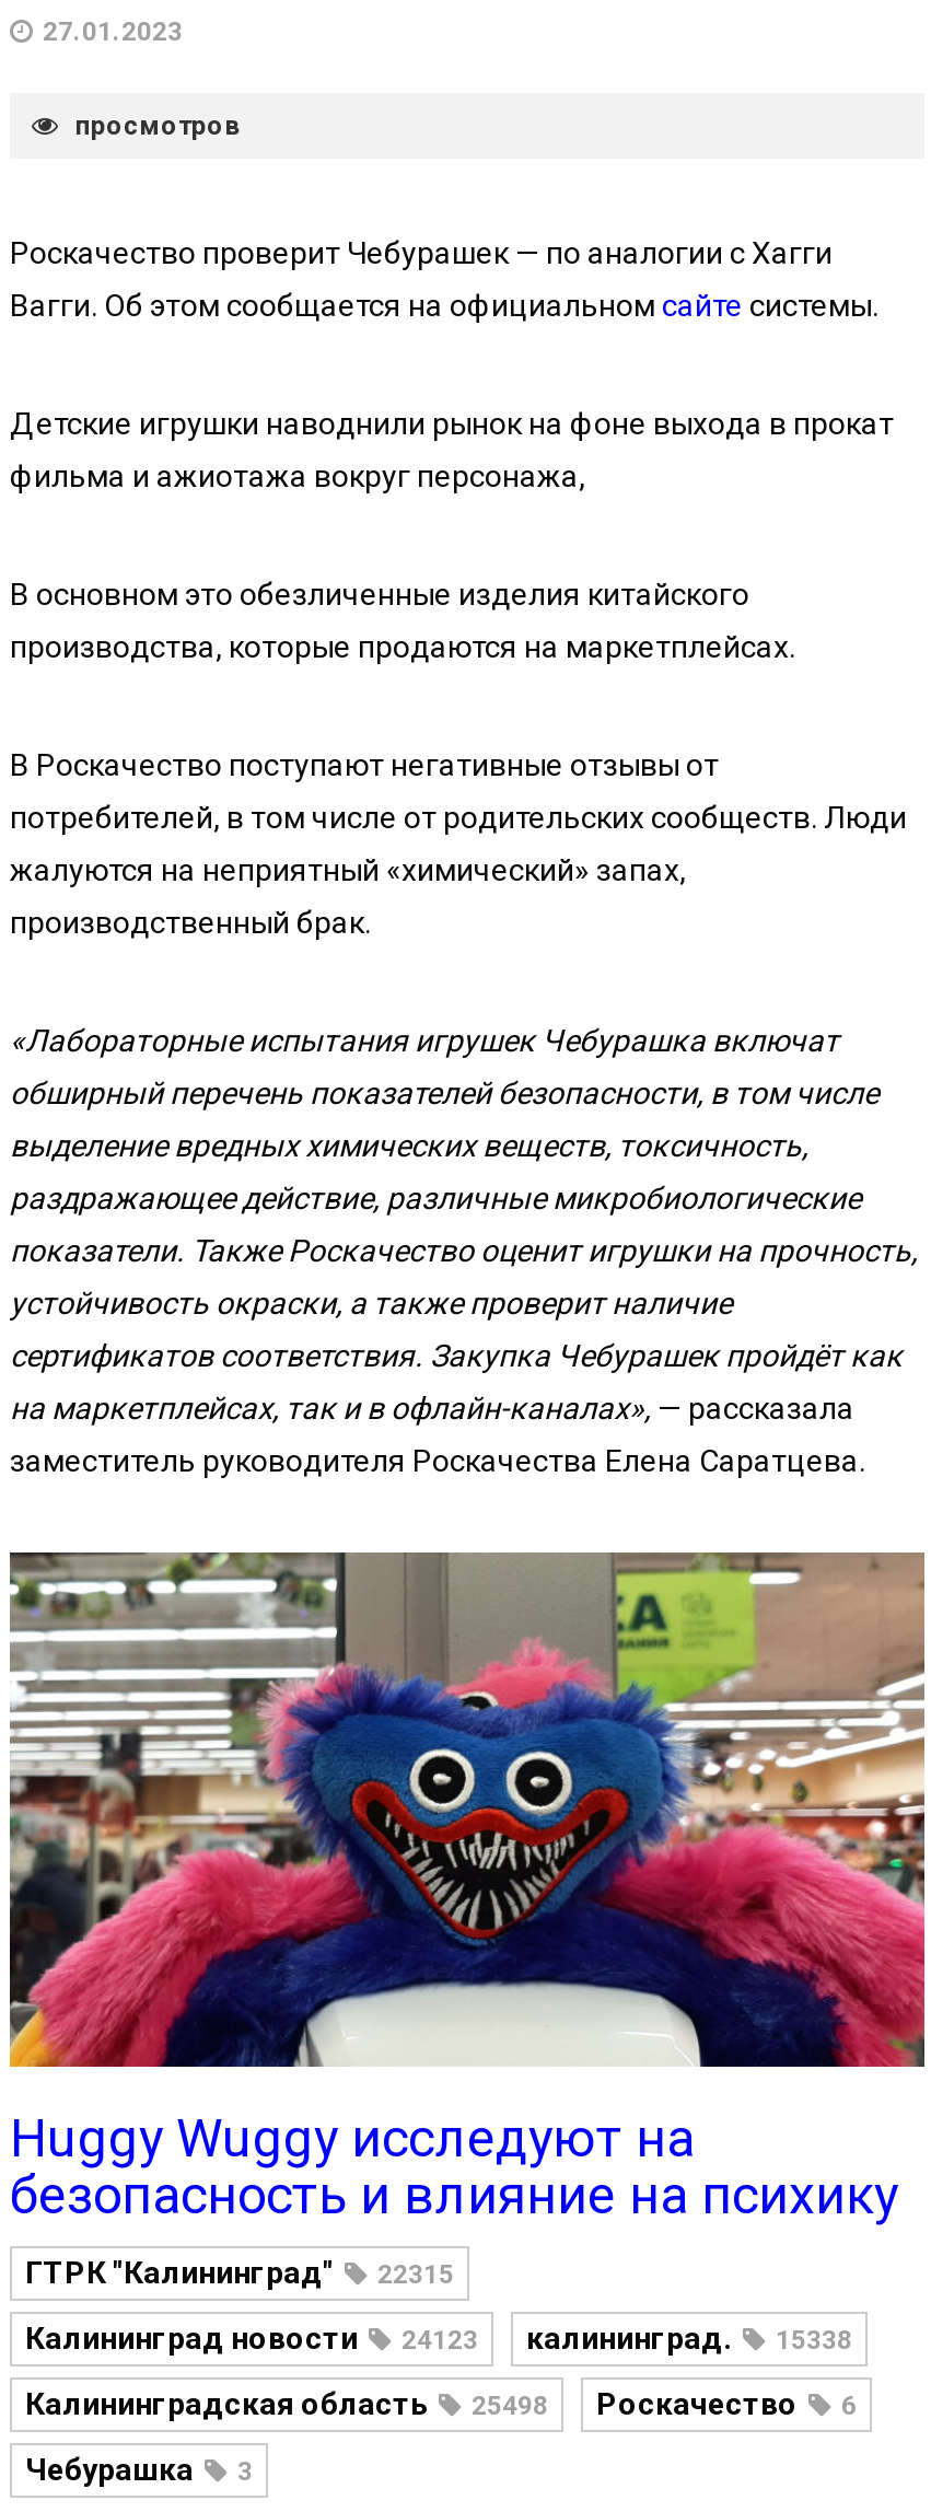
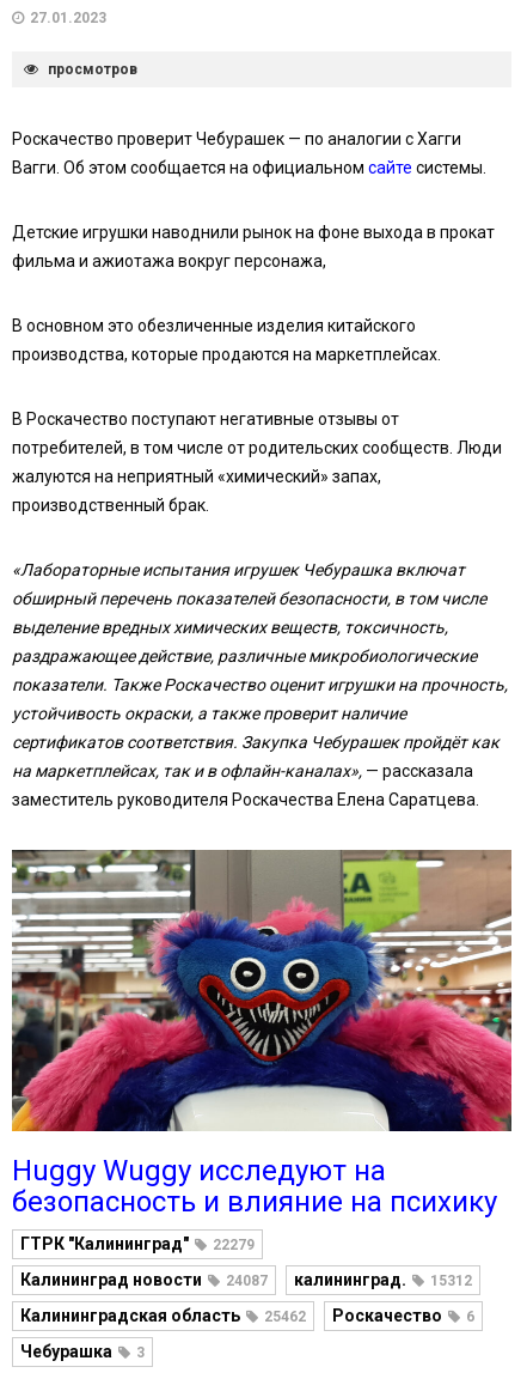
[25,2256,454,2291] ГТРК "Калининград" 22315 -> [20,1235,255,1254] ГТРК "Калининград" 22279
[402,2326,478,2356] 24123 -> [226,1273,268,1290] 24087
[776,2326,852,2356] 15338 -> [430,1273,472,1290] 15312
[25,2387,857,2422] Калининградская область 25498 Роскачество 6 -> [20,1306,474,1325] Калининградская область 25462 Роскачество 6

